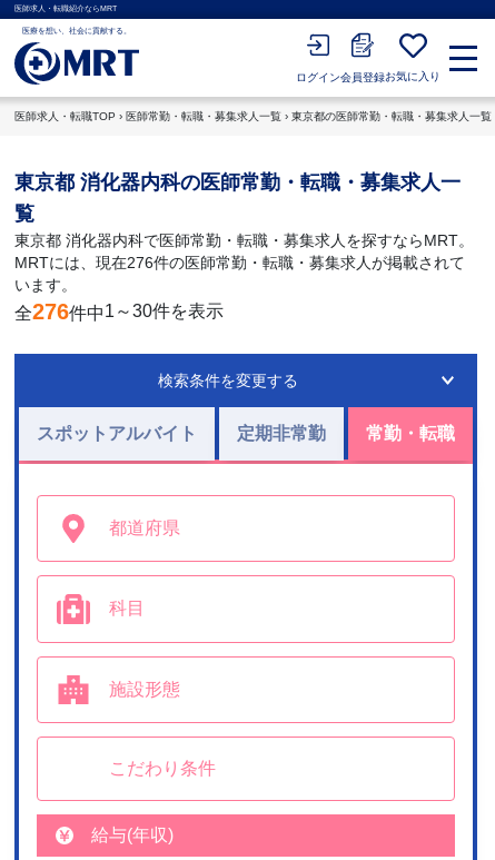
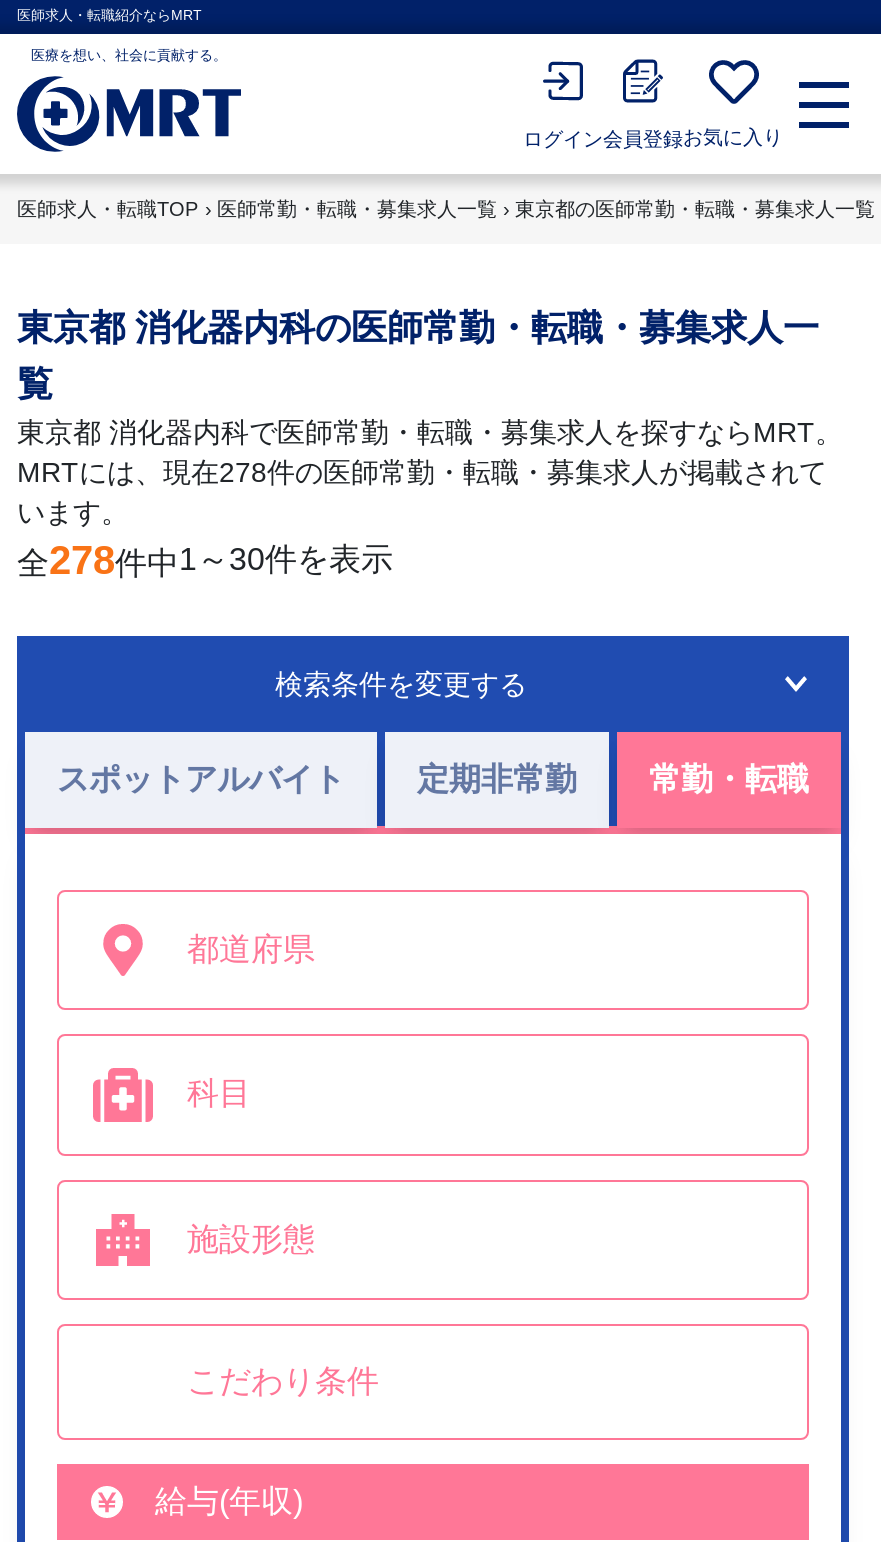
[14,254,465,271] MRTには、現在276件の医師常勤・転職・募集求人が掲載されて -> [17,456,827,488] MRTには、現在278件の医師常勤・転職・募集求人が掲載されて
[14,299,224,324] 全276件中1～30件を表示 -> [17,538,393,582] 全278件中1～30件を表示

